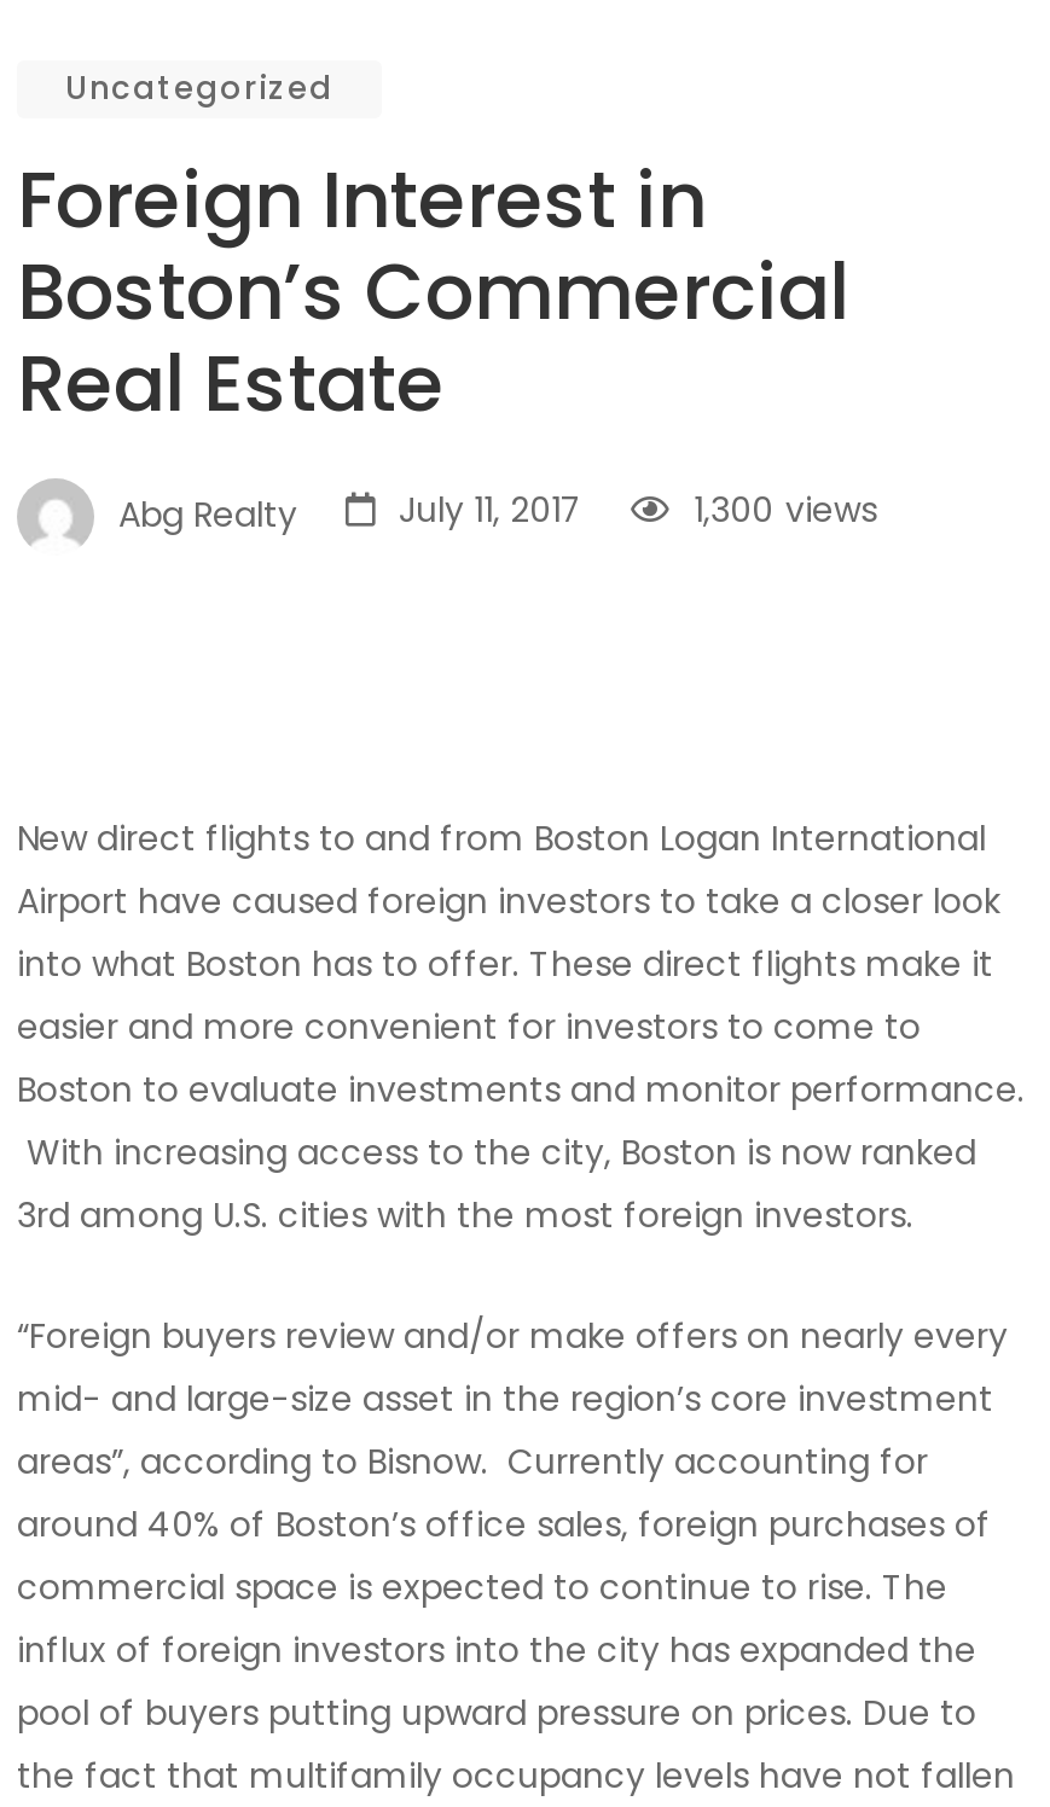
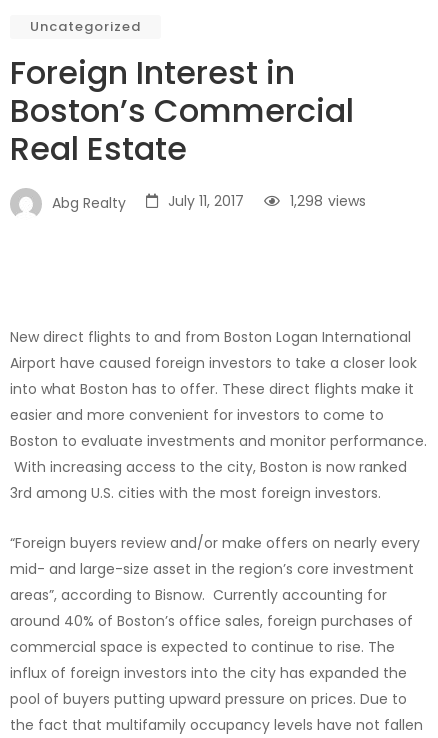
[694,486,877,535] 1,300 views -> [290,191,366,211] 1,298 views

